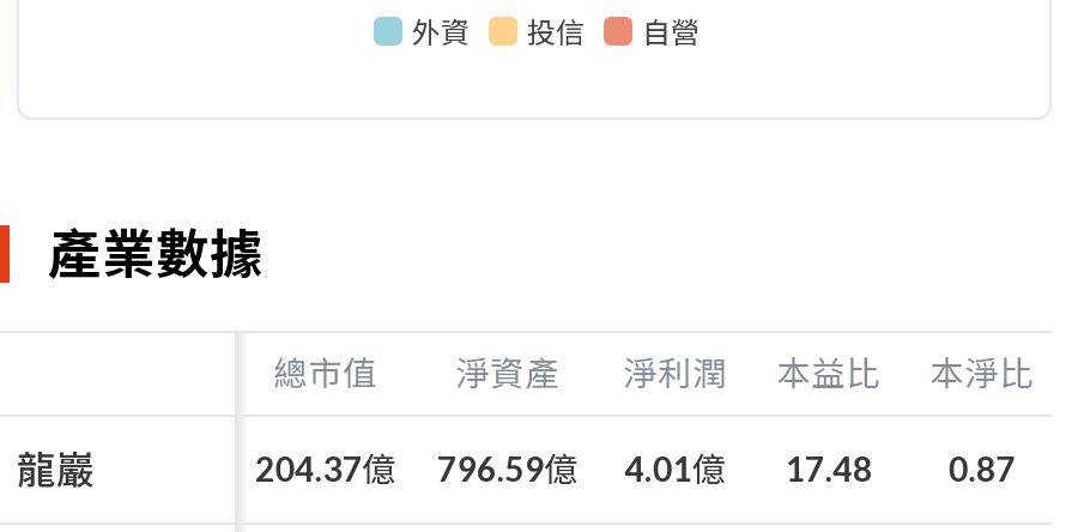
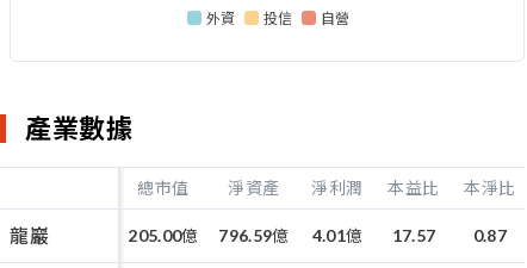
[255,448,397,489] 204.37億 -> [128,225,199,245] 205.00億
[785,448,872,489] 17.48 -> [392,225,435,245] 17.57

